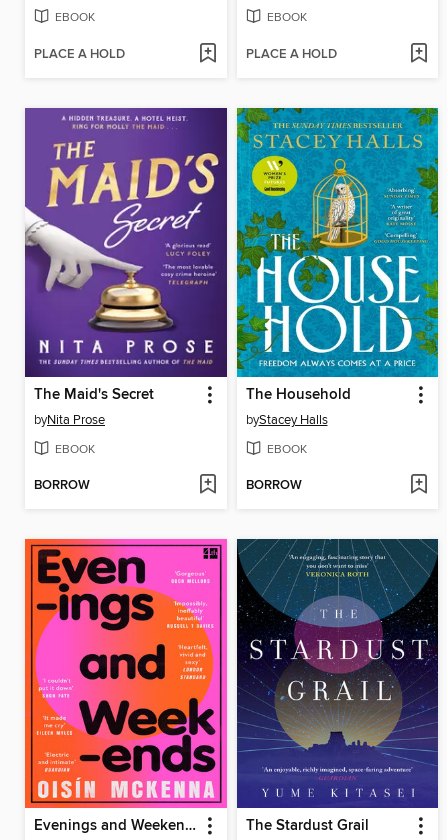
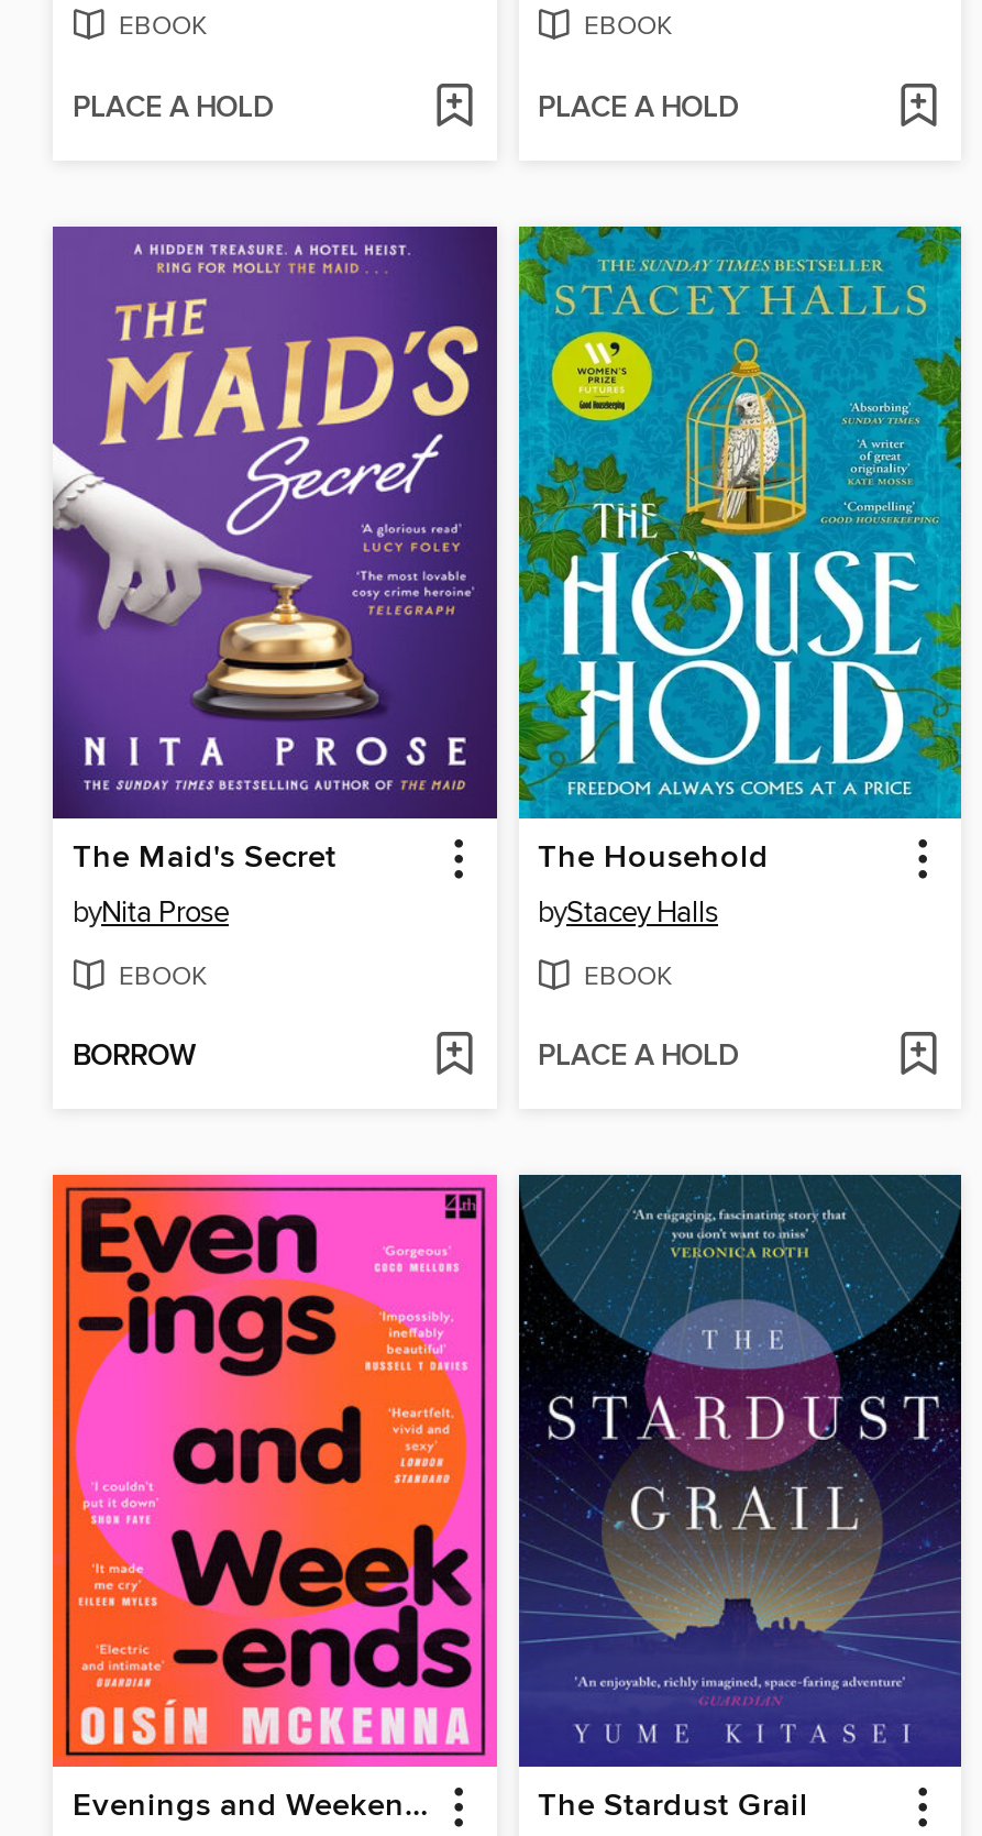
[245,477,301,494] BORROW -> [538,1039,738,1077] PLACE A HOLD

